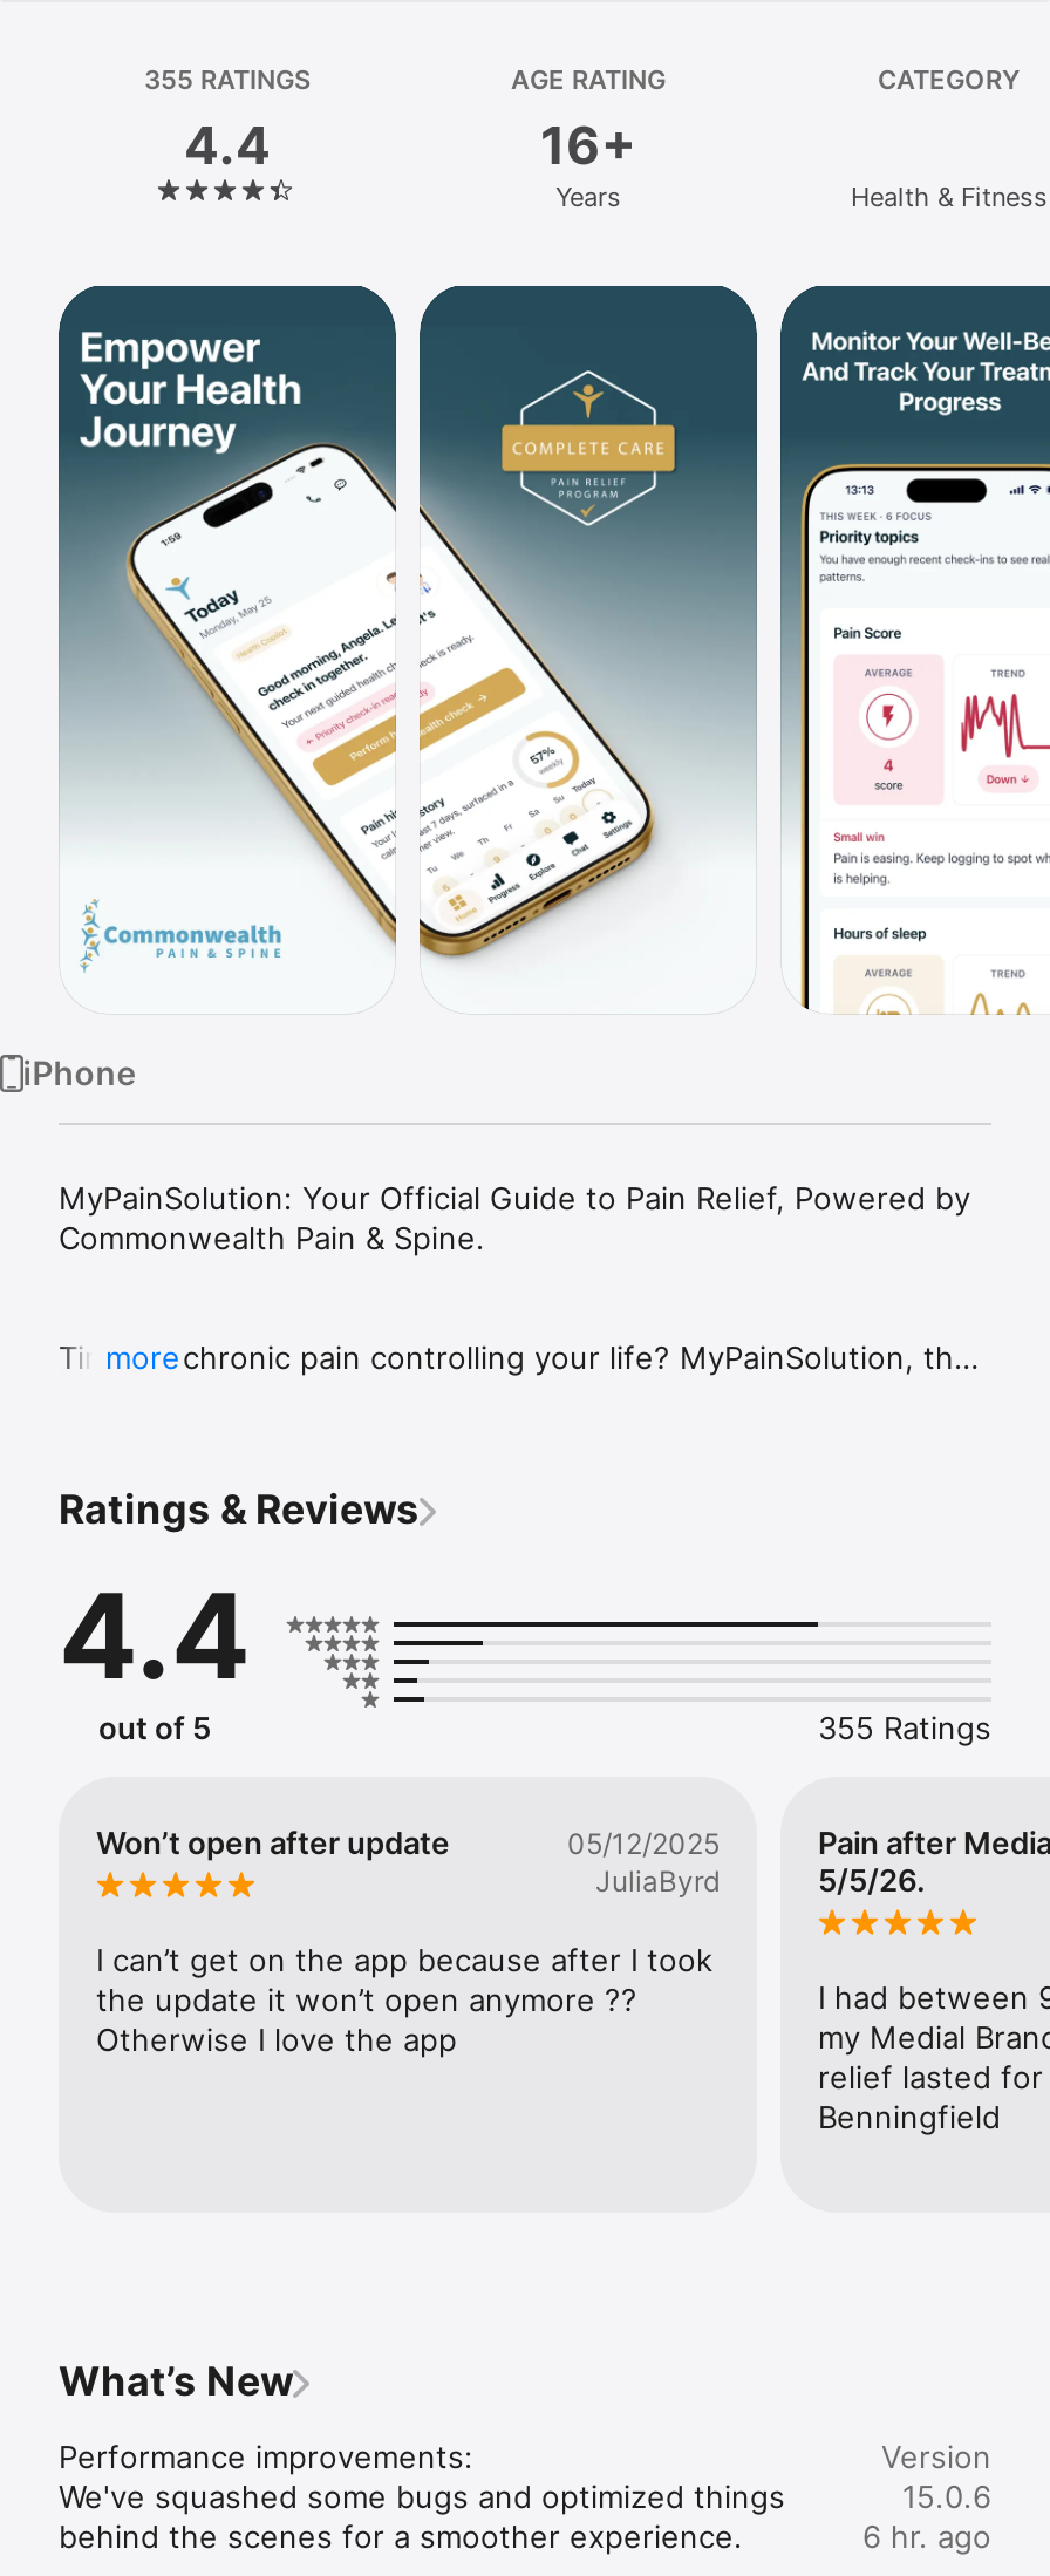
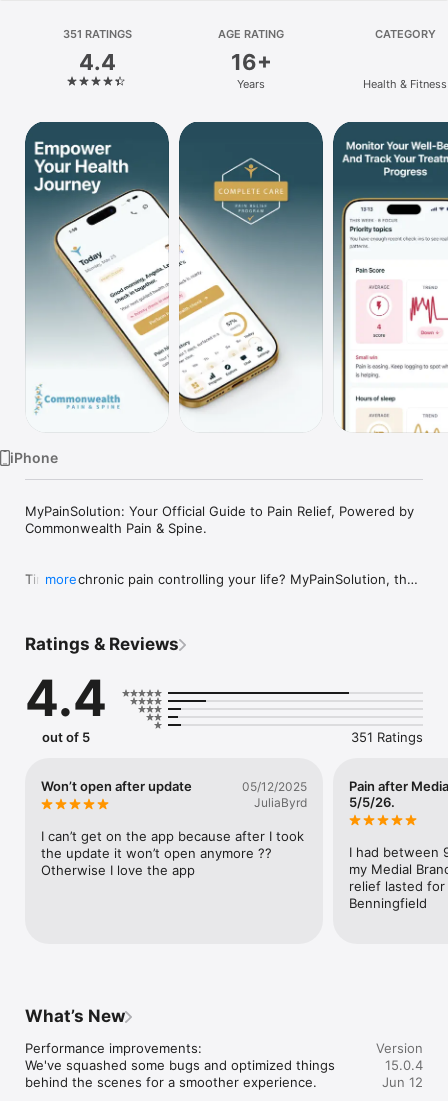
[144,63,311,96] 355 RATINGS -> [62,27,131,41] 351 RATINGS
[818,1708,991,1746] 355 Ratings -> [351,729,423,745] 351 Ratings
[862,2477,991,2554] 15.0.6 | 6 hr. ago -> [382,1057,423,1090] 15.0.4 | Jun 12

